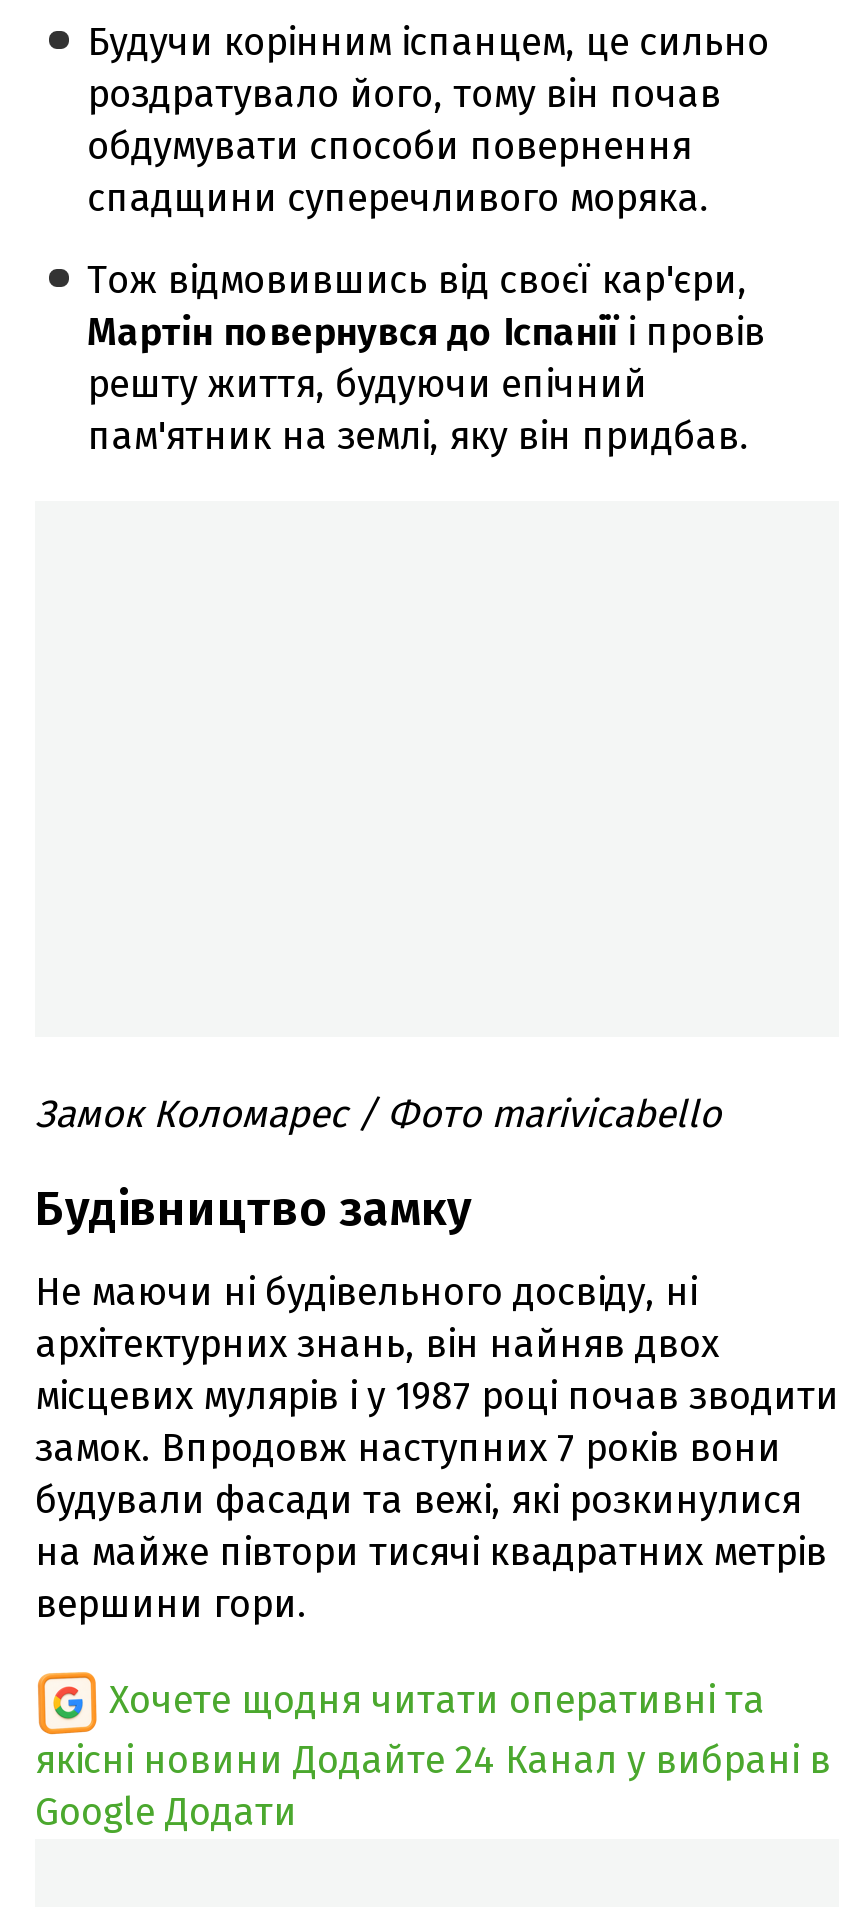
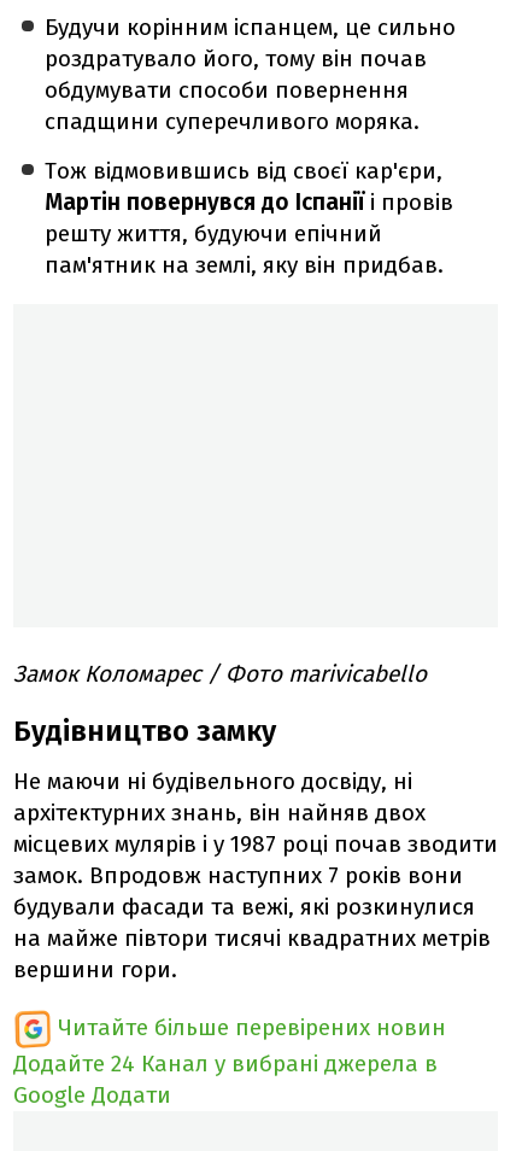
[35,1676,831,1782] Хочете щодня читати оперативні та | якісні новини Додайте 24 Канал у вибрані в -> [13,1013,446,1077] Читайте більше перевірених новин | Додайте 24 Канал у вибрані джерела в

